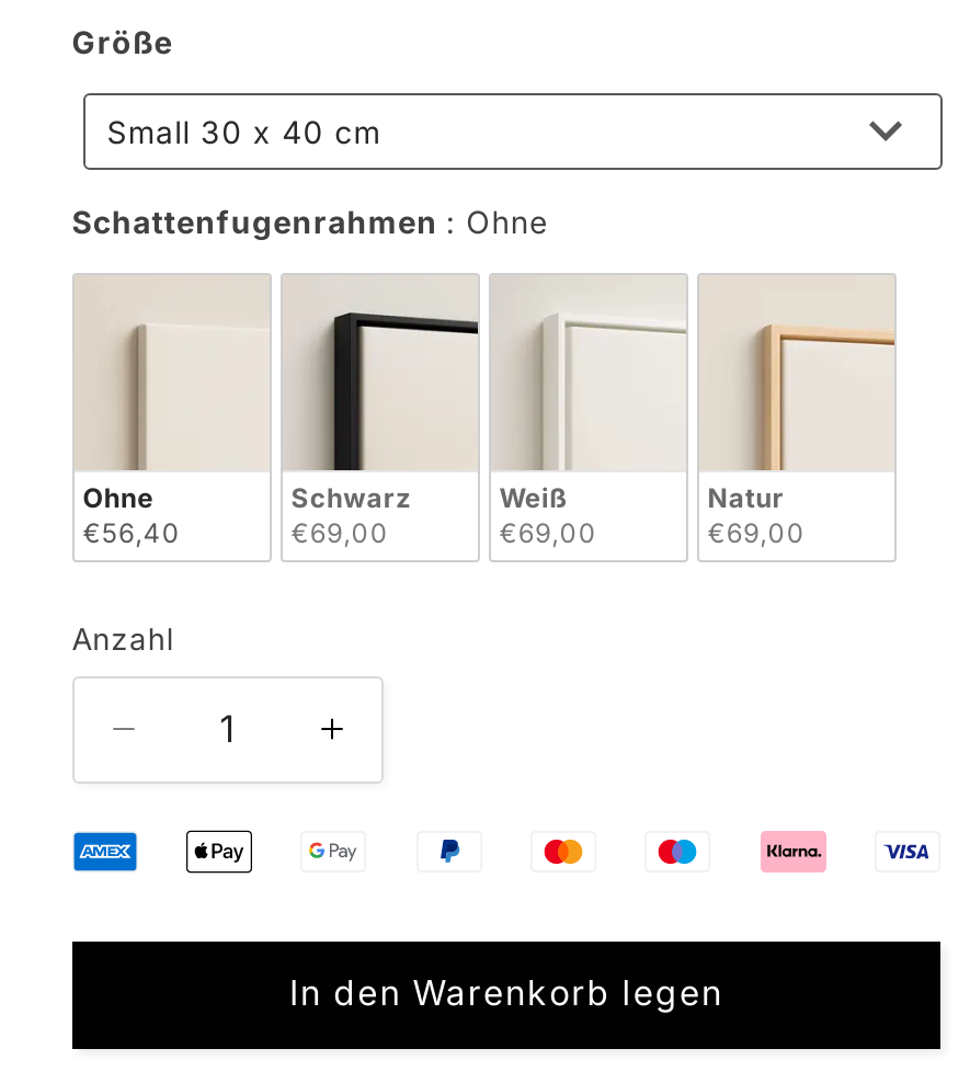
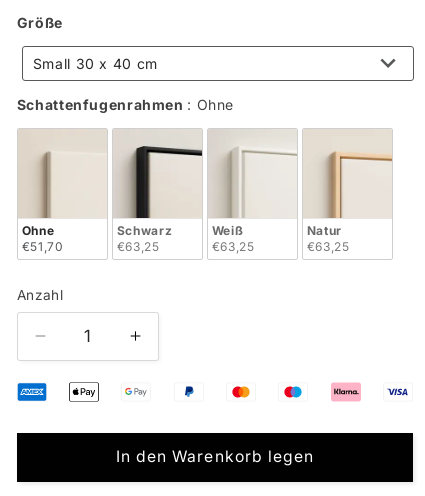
[83,515,181,548] €56,40 -> [22,238,63,253] €51,70
[291,515,389,548] €69,00 -> [117,238,159,253] €63,25
[499,515,597,548] €69,00 -> [212,238,254,253] €63,25
[708,515,806,548] €69,00 -> [307,238,349,253] €63,25

